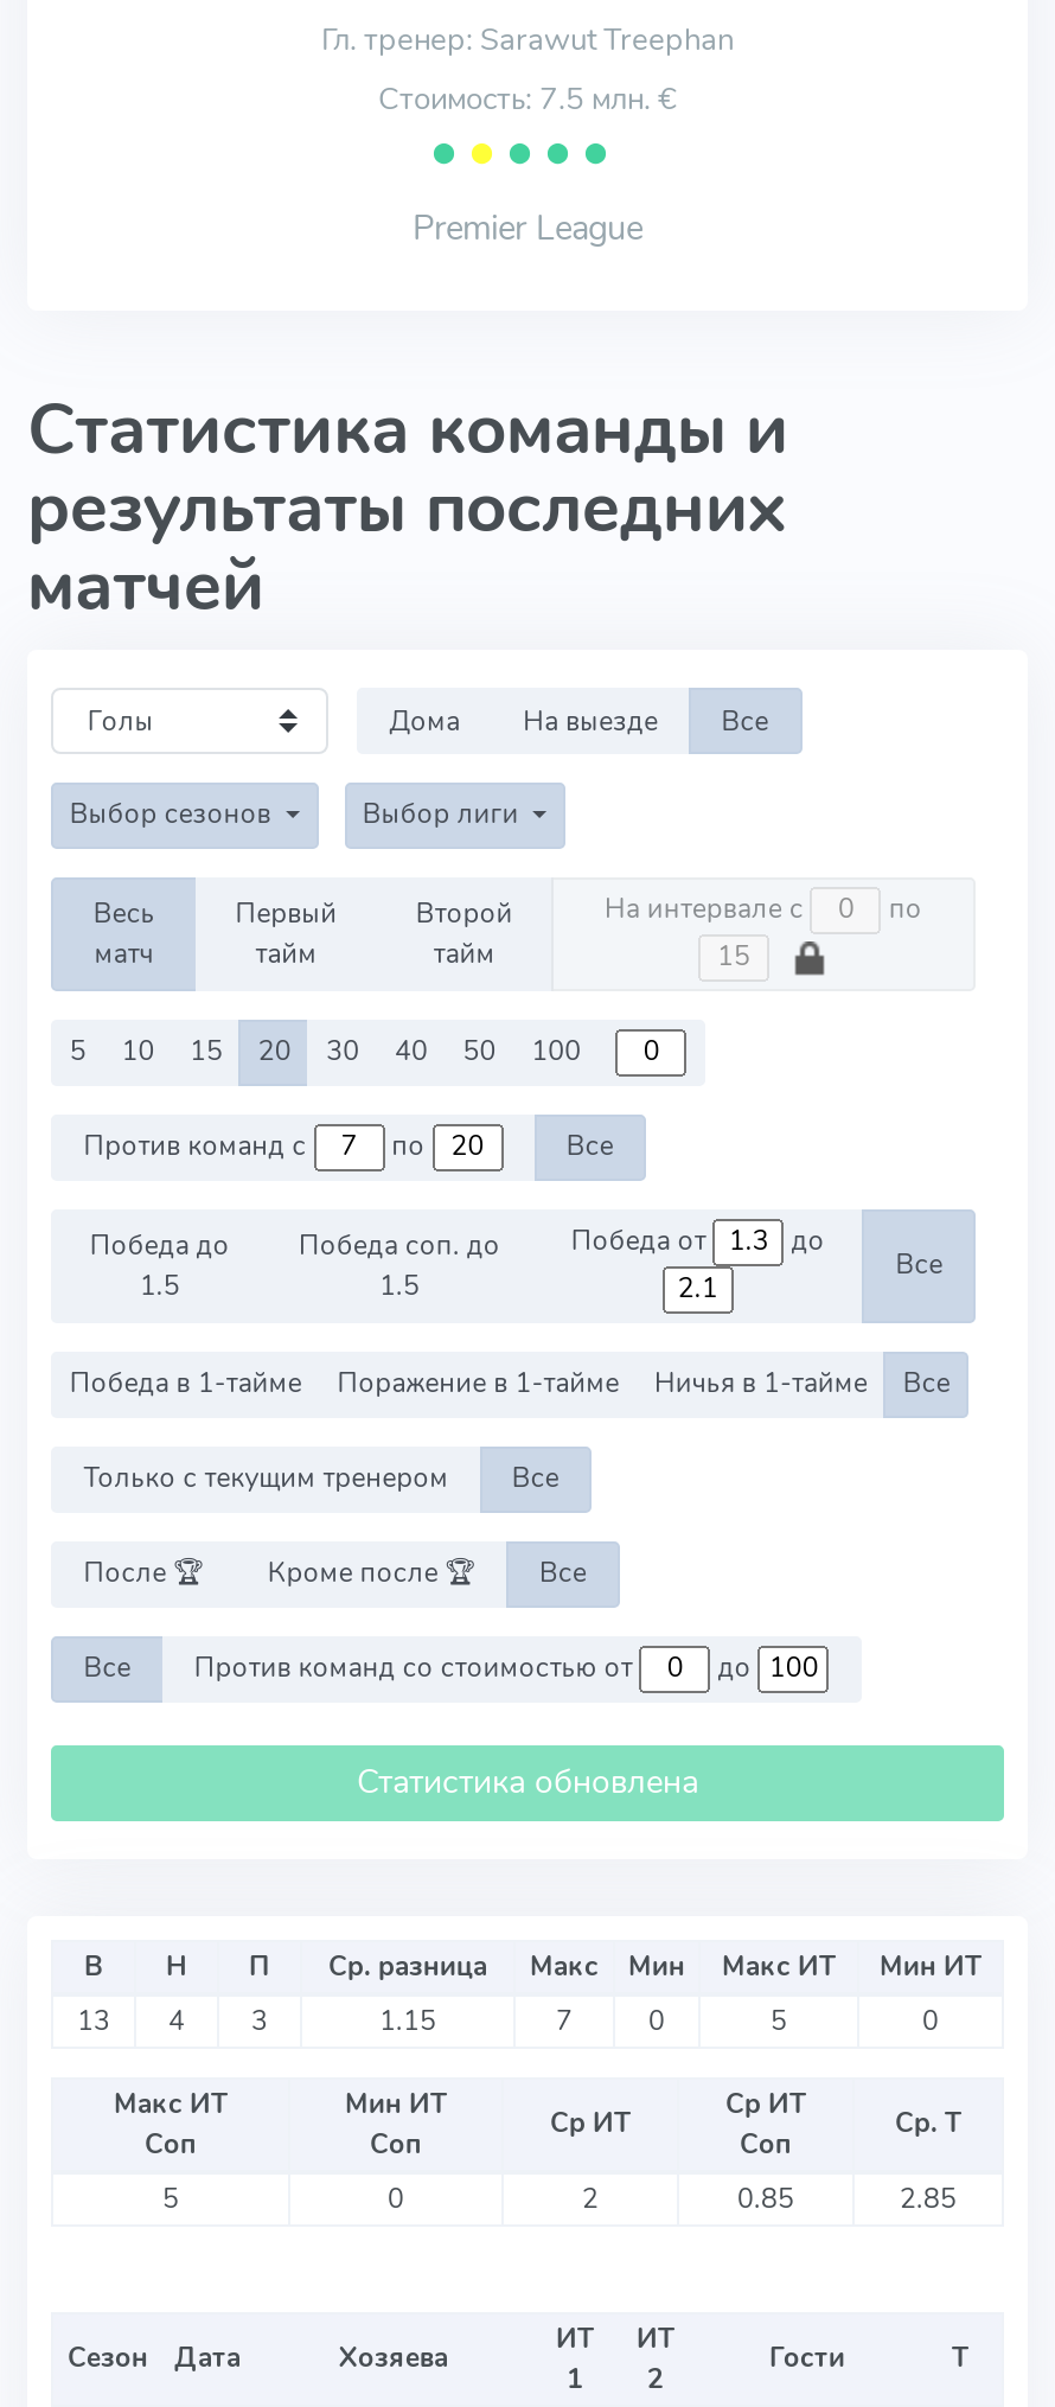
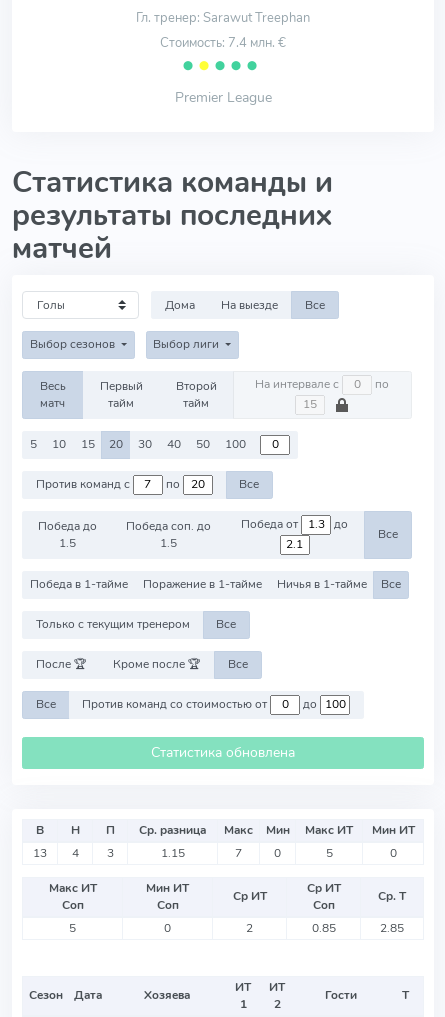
[378,78,677,121] Стоимость: 7.5 млн. € -> [160,34,286,52] Стоимость: 7.4 млн. €

